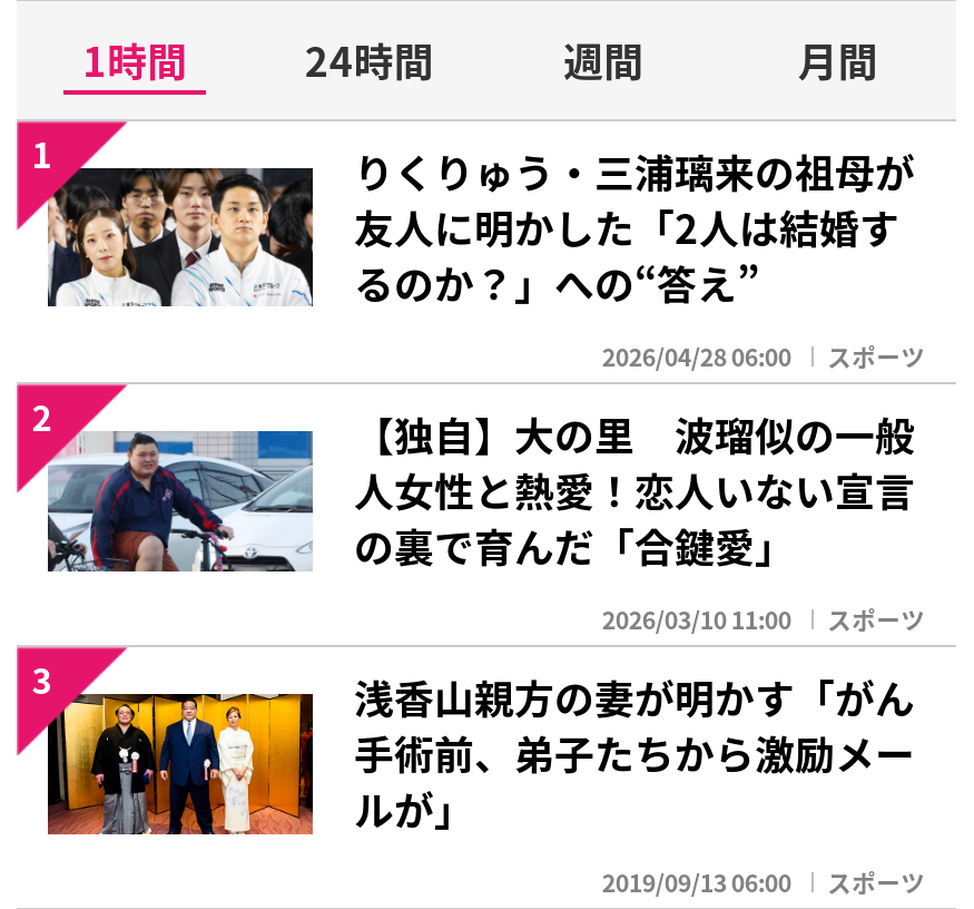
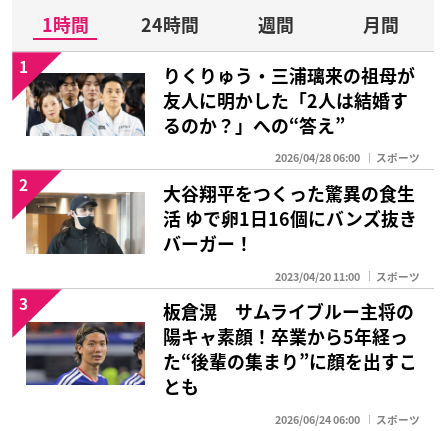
[46,406,915,575] [image] | 【独自】大の里 波瑠似の一般 | 人女性と熱愛！恋人いない宣言 | の裏で育んだ「合鍵愛」 -> [25,180,417,256] [image] | 大谷翔平をつくった驚異の食生 | 活 ゆで卵1日16個にバンズ抜き | バーガー！
[602,603,925,637] 2026/03/10 11:00 スポーツ -> [275,269,420,284] 2023/04/20 11:00 スポーツ
[48,669,915,839] [image] | 浅香山親方の妻が明かす「がん | 手術前、弟子たちから激励メー | ルが」 -> [16,288,417,399] [image] | 板倉滉 サムライブルー主将の | 陽キャ素顔！卒業から5年経っ | た“後輩の集まり”に顔を出すこ | とも
[602,866,925,900] 2019/09/13 06:00 スポーツ -> [275,412,420,427] 2026/06/24 06:00 スポーツ

